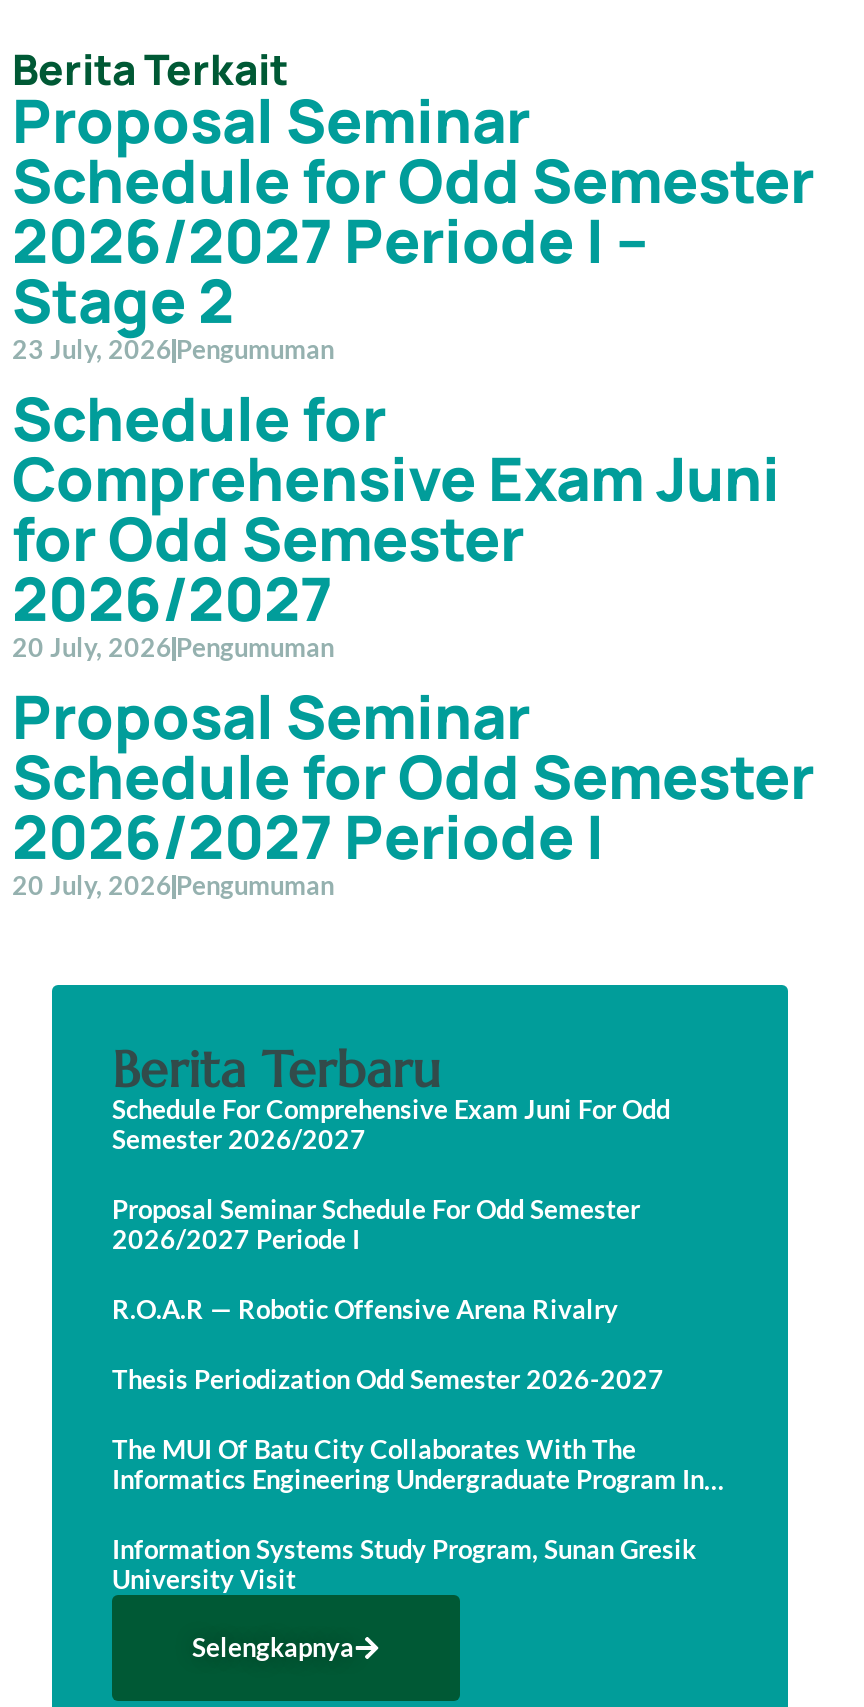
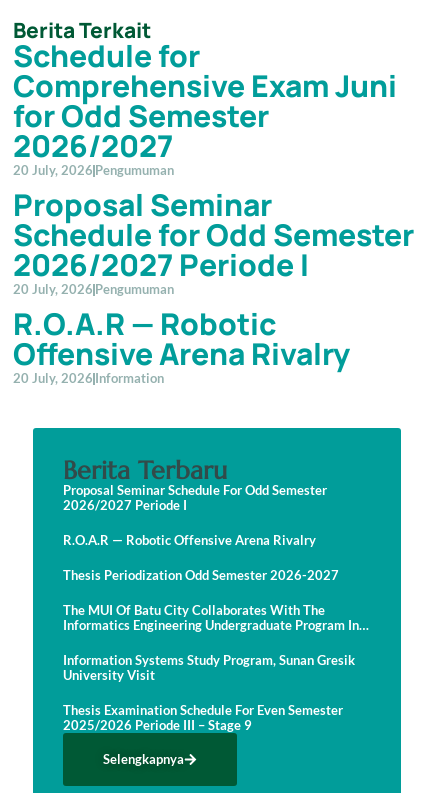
[12,80,814,366] Proposal Seminar | Schedule for Odd Semester | 2026/2027 Periode I – | Stage 2 | 23 July, 2026 Pengumuman -> none
moved [12,378,814,902] -> [13,35,414,297]: Schedule for | Comprehensive Exam Juni | for Odd Semester | ... | 2026/2027 Periode I | 20 July, 2026 Pengumuman
none -> [13,303,350,386] R.O.A.R — Robotic | Offensive Arena Rivalry | 20 July, 2026 Information
[112,1094,670,1156] Schedule For Comprehensive Exam Juni For Odd | Semester 2026/2027 -> none
moved [112,1194,704,1596] -> [63,482,359,683]: Proposal Seminar Schedule For Odd Semester | 2026/2027 Periode I | R.O.A.R — Robotic Offensive Arena Rivalry | Thesis Periodization Odd Semester 2026-2027 | The MUI Of Batu City Collaborates With The | Informatics Engineering Undergraduate Program In | Information Systems Study Program, Sunan Gresik | University Visit
none -> [63,702,343,733] Thesis Examination Schedule For Even Semester | 2025/2026 Periode III – Stage 9

